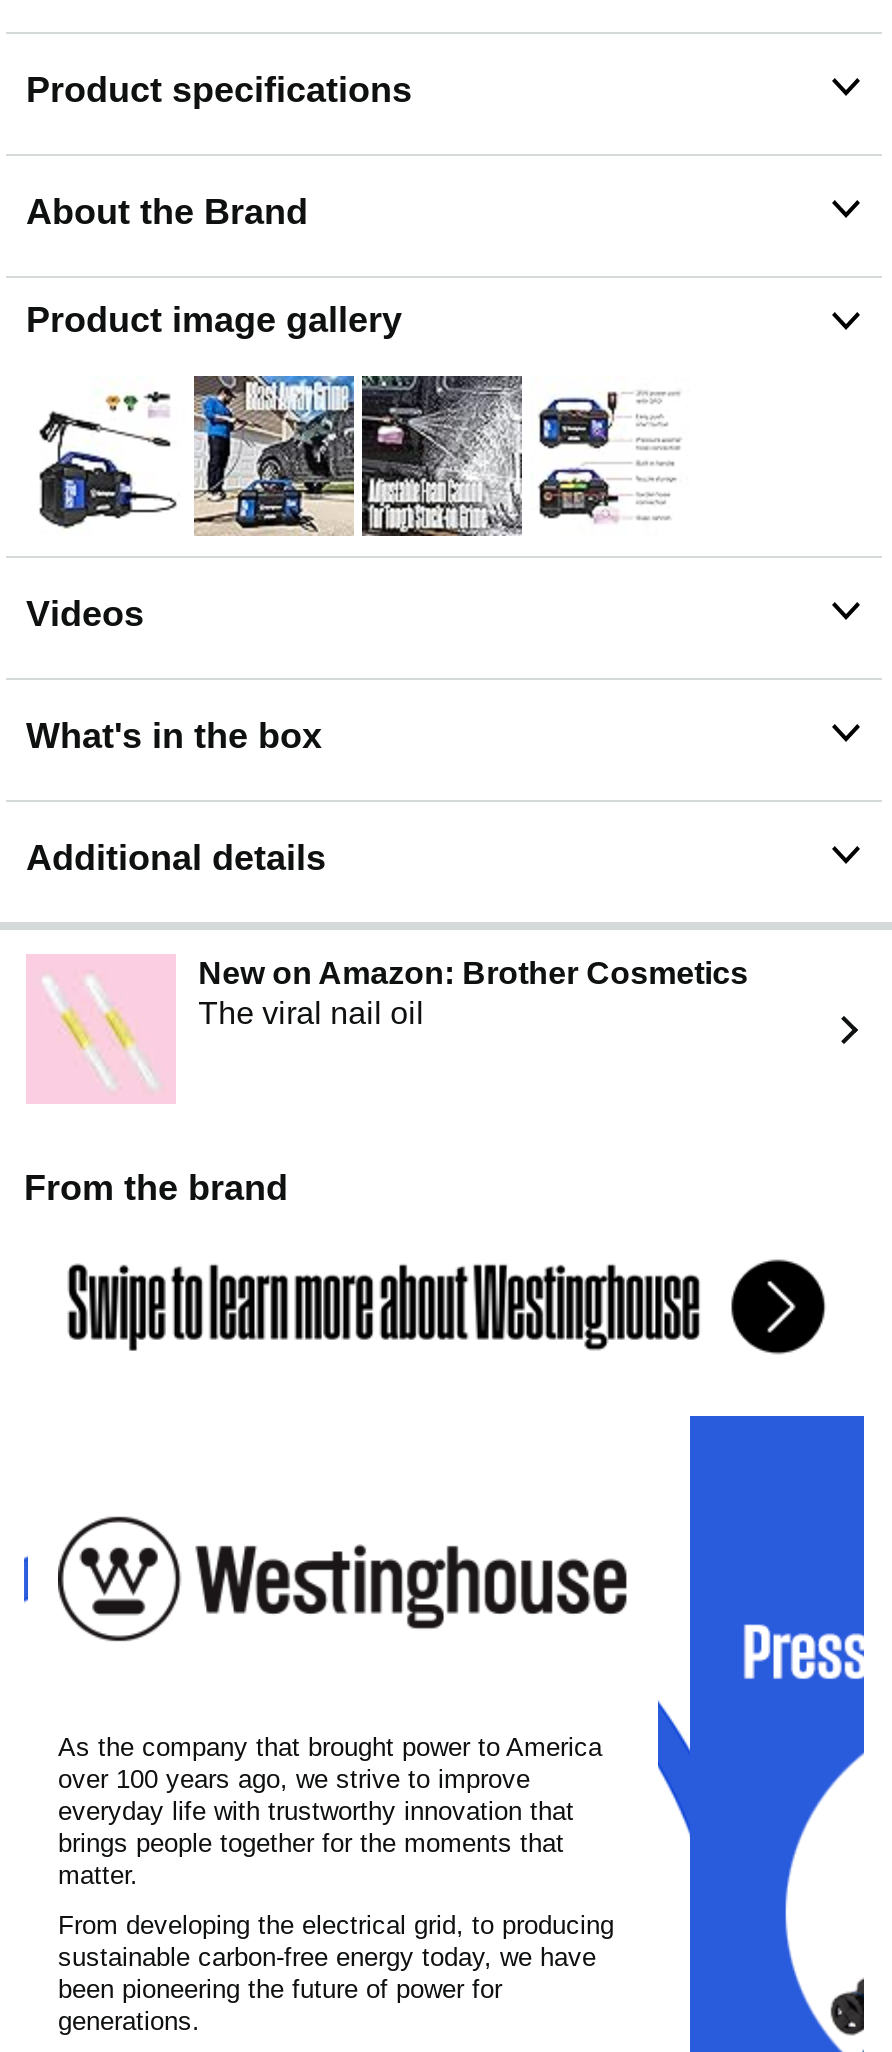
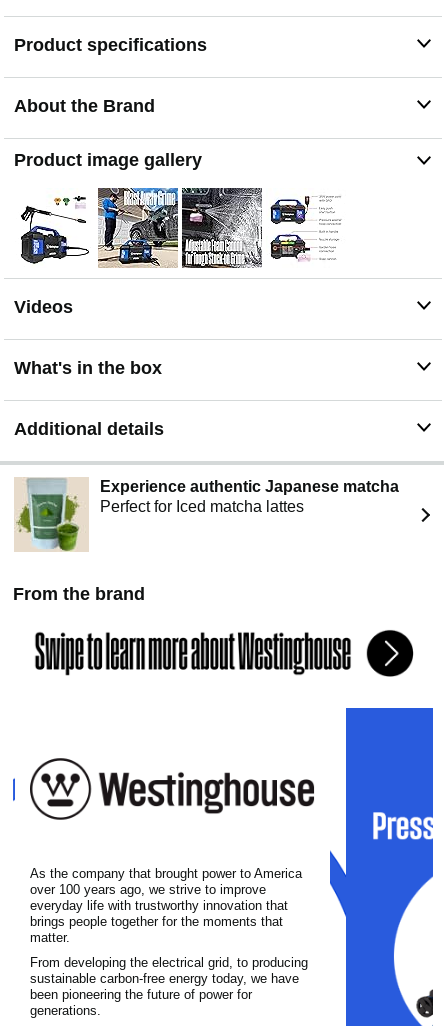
[30,956,748,1102] [image] | New on Amazon: Brother Cosmetics | The viral nail oil -> [15,477,399,552] [image] | Experience authentic Japanese matcha | Perfect for Iced matcha lattes

